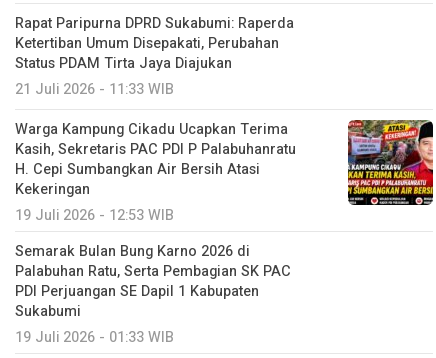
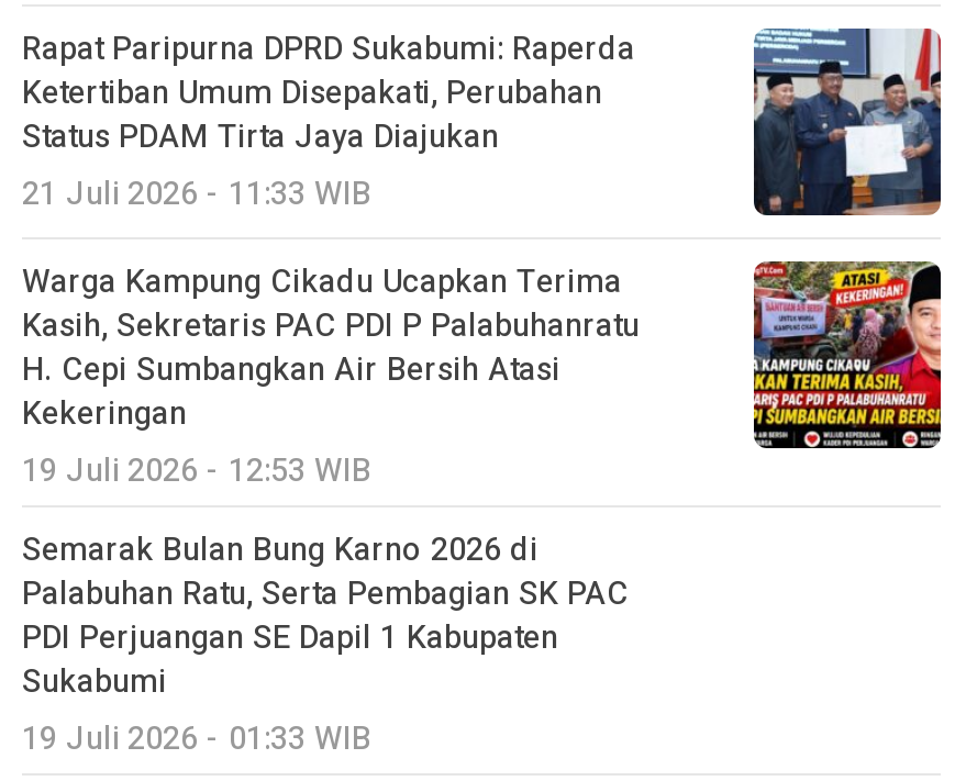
none -> [752,26,943,217] [image]

